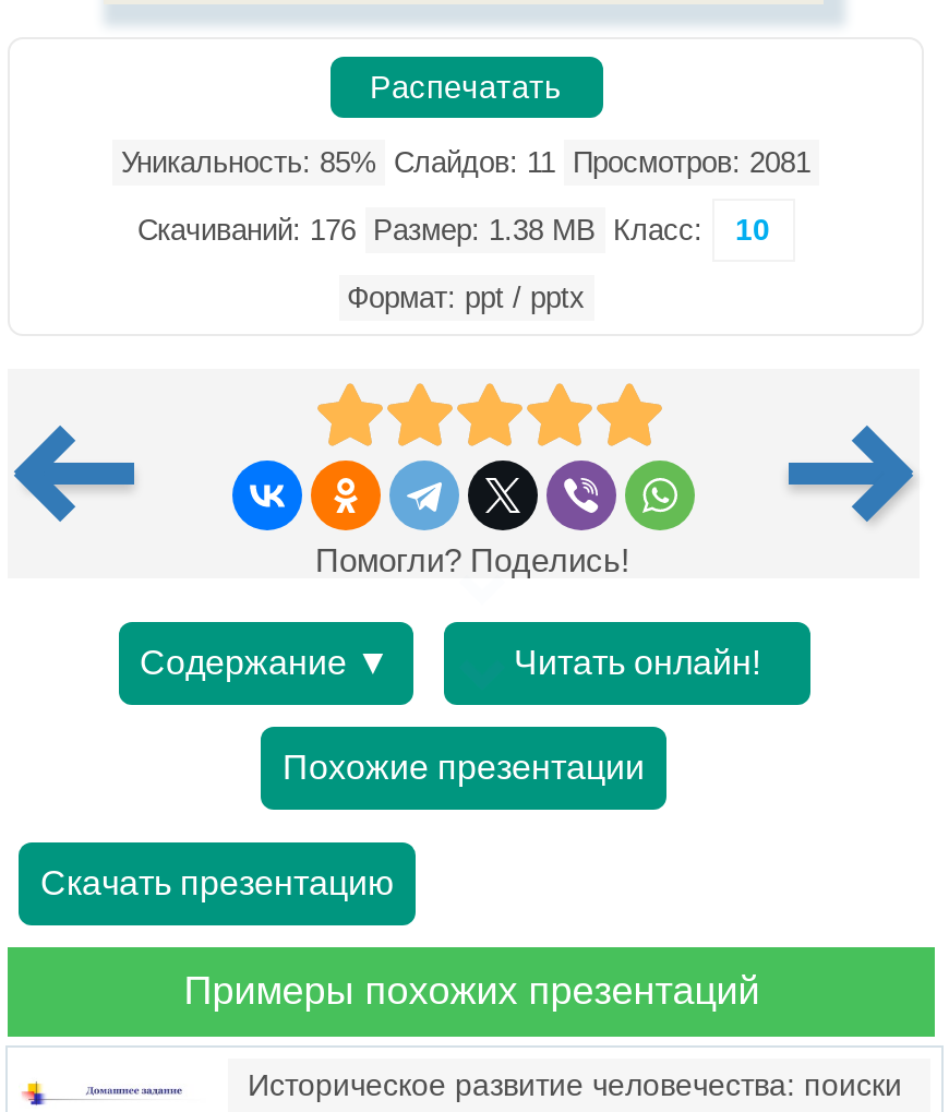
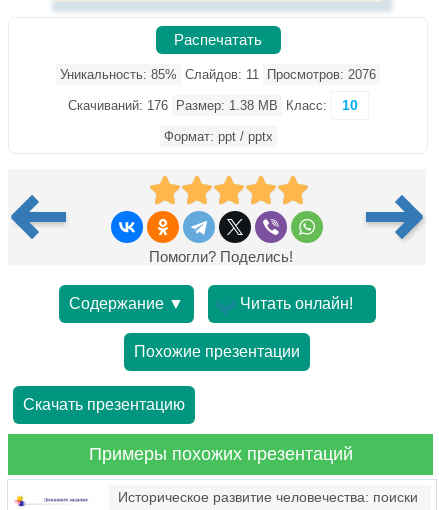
[121,146,810,179] Уникальность: 85% Слайдов: 11 Просмотров: 2081 -> [60,67,376,82] Уникальность: 85% Слайдов: 11 Просмотров: 2076

